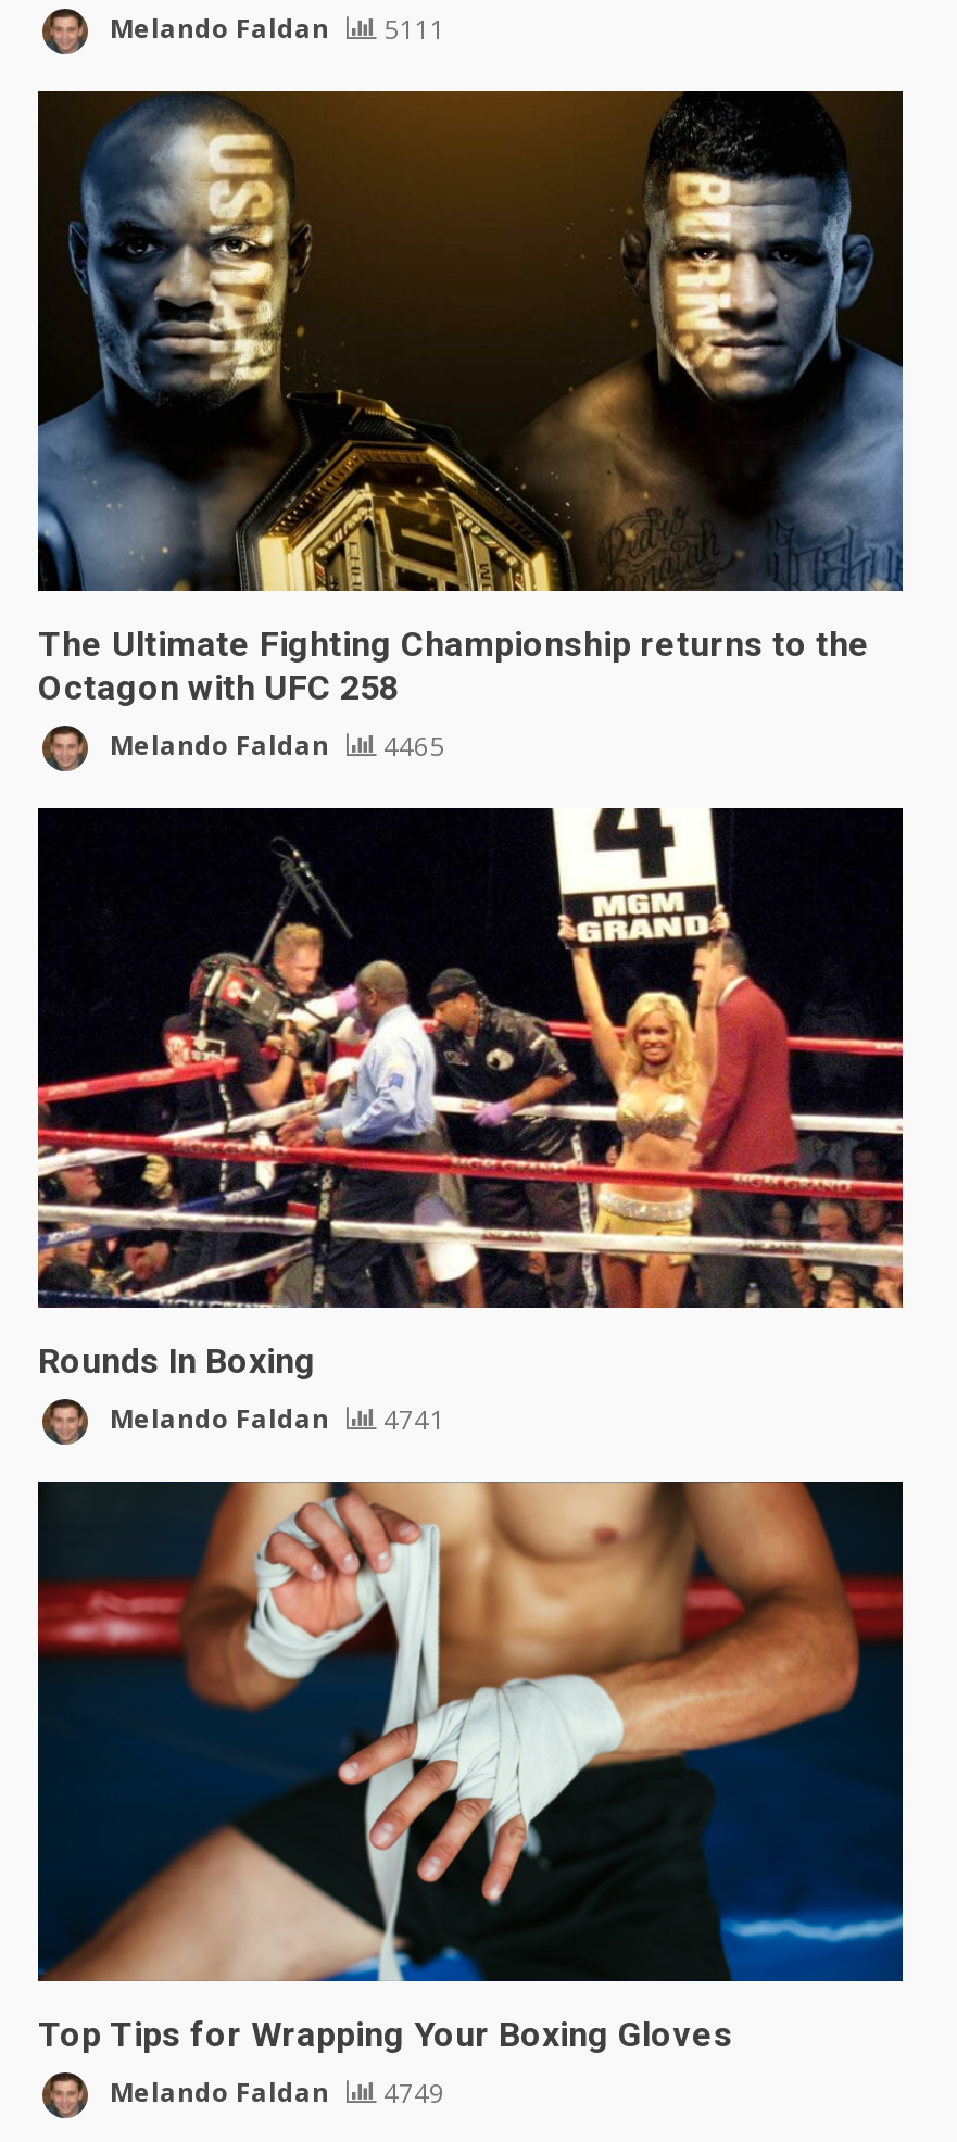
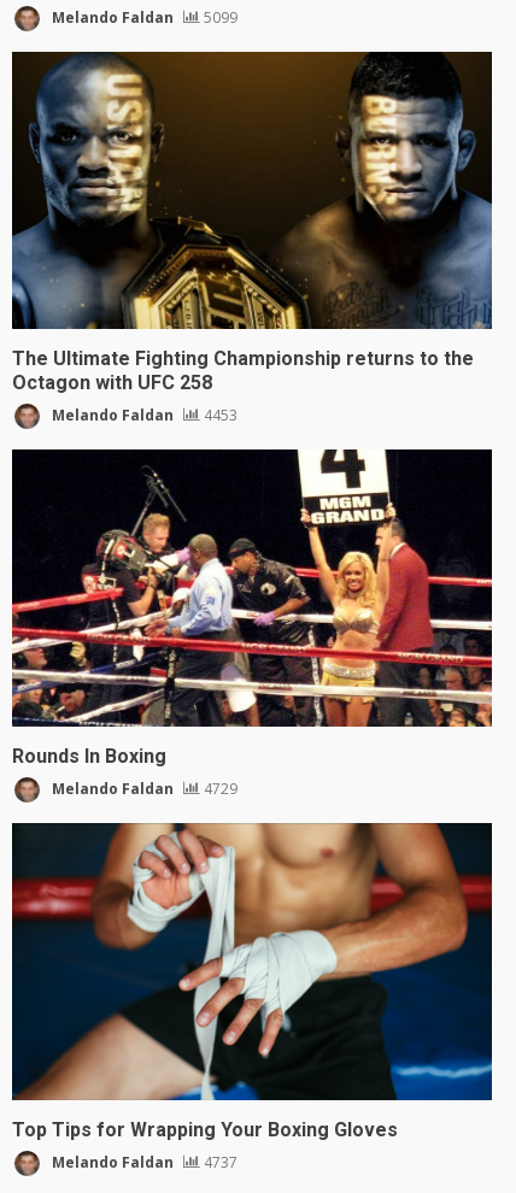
[103,11,444,48] Melando Faldan 5111 -> [48,7,238,27] Melando Faldan 5099
[103,728,444,765] Melando Faldan 4465 -> [48,404,238,425] Melando Faldan 4453
[103,1401,444,1438] Melando Faldan 4741 -> [48,778,238,798] Melando Faldan 4729
[103,2075,444,2112] Melando Faldan 4749 -> [48,1152,238,1172] Melando Faldan 4737

